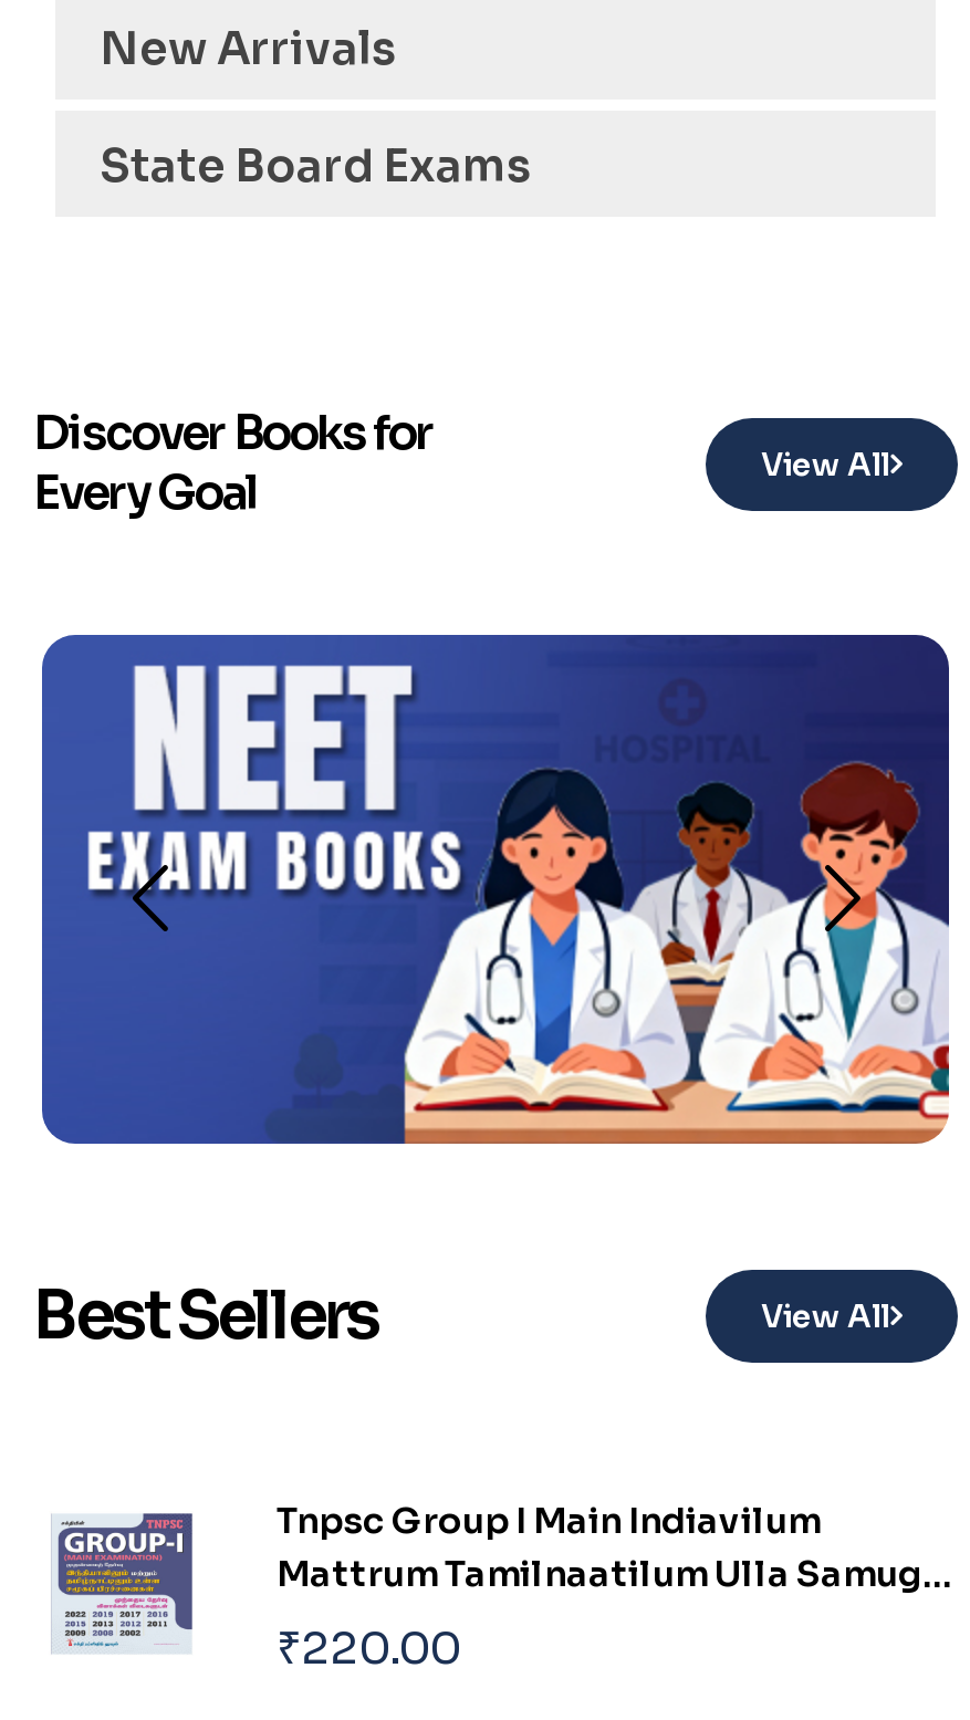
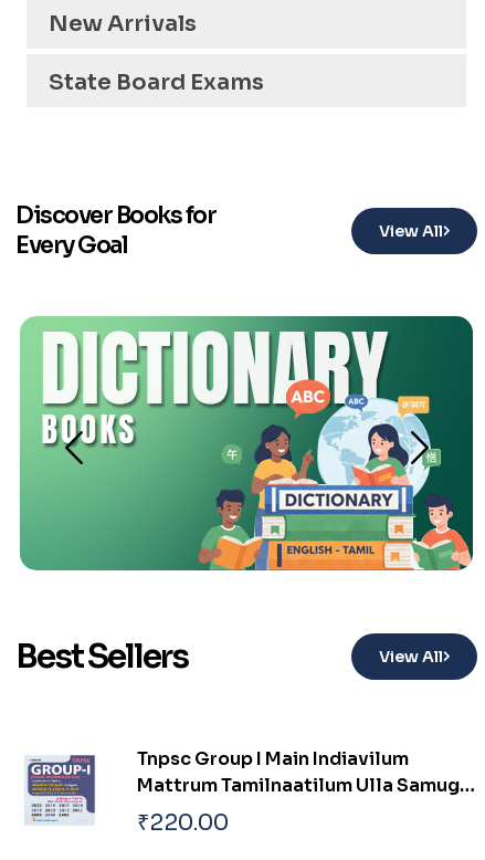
[40,633,951,1146] [image] -> [19,315,474,571] [image]

